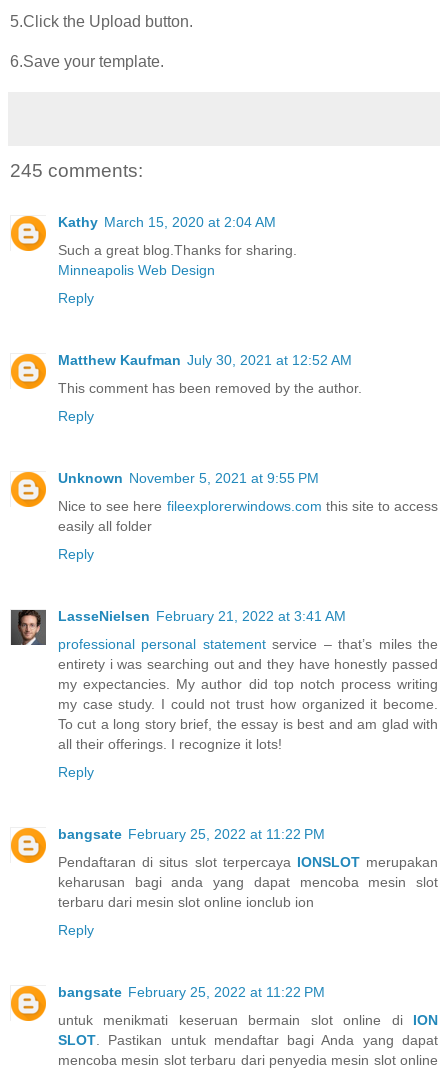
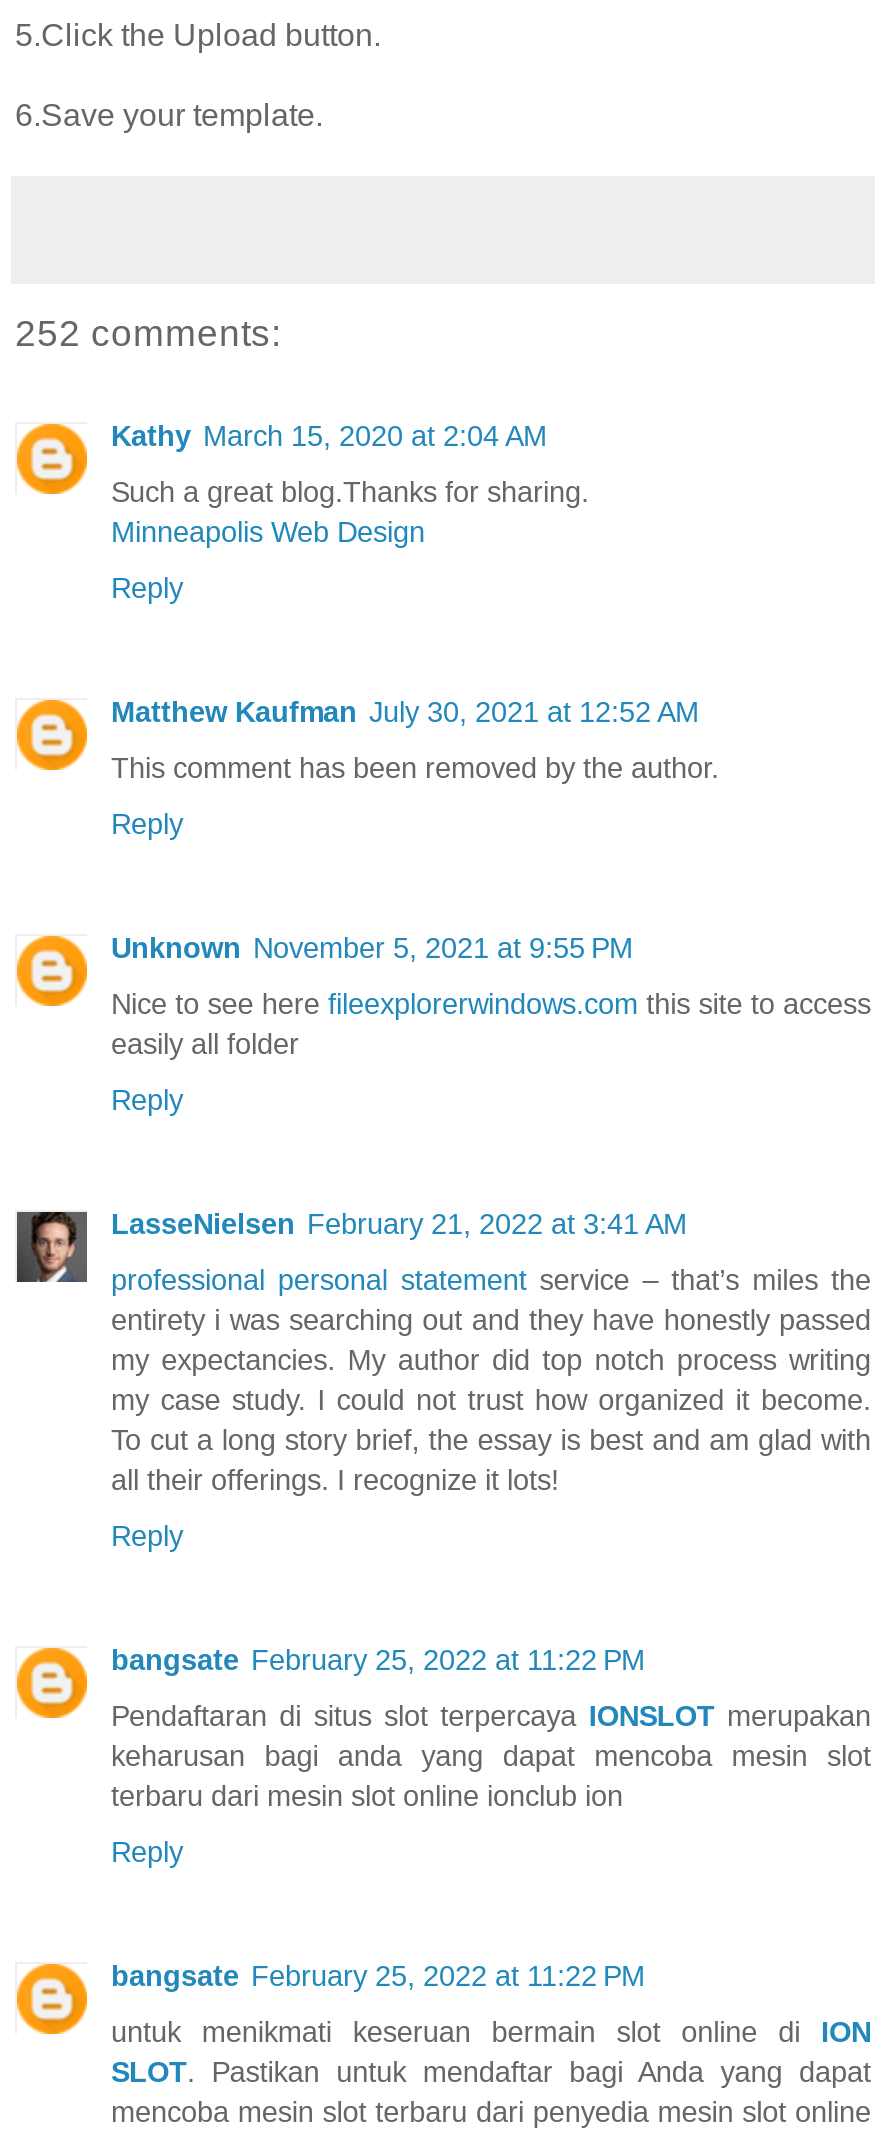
[10,160,143,181] 245 comments: -> [15,312,281,354] 252 comments:

